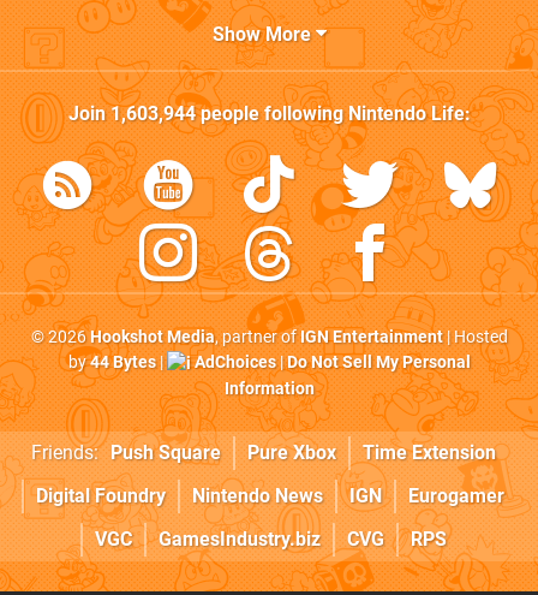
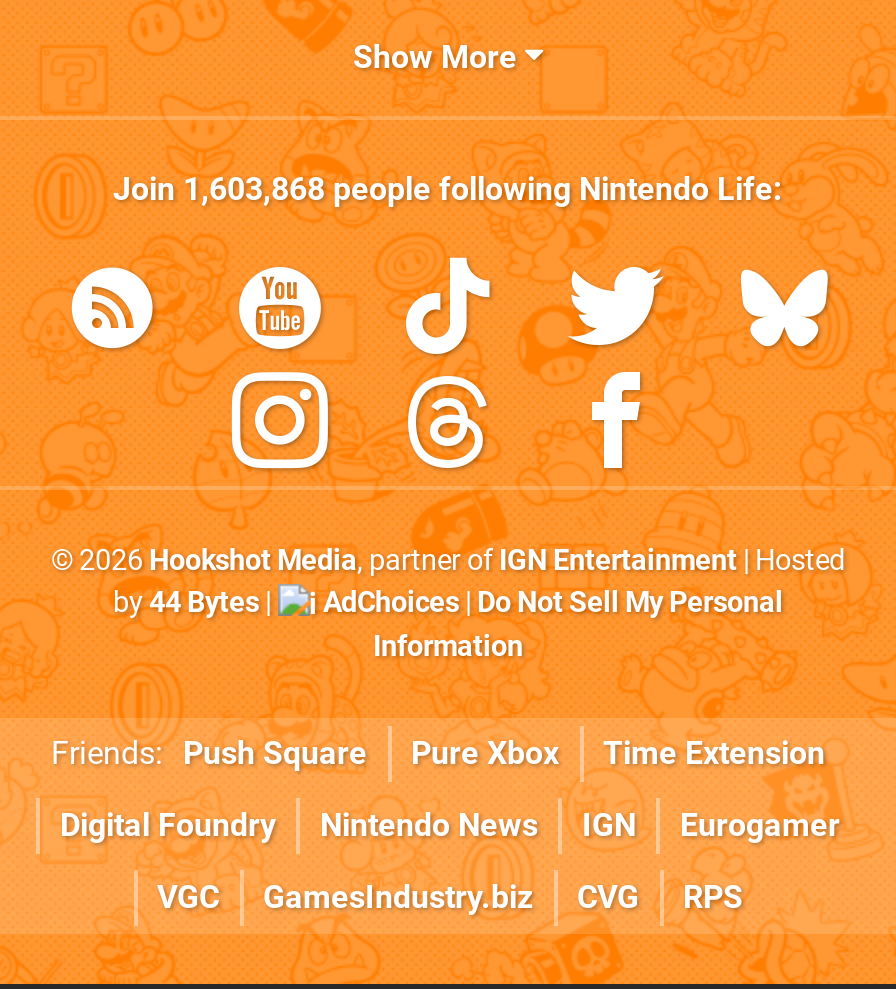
[68,102,470,125] Join 1,603,944 people following Nintendo Life: -> [113,170,783,208] Join 1,603,868 people following Nintendo Life:

